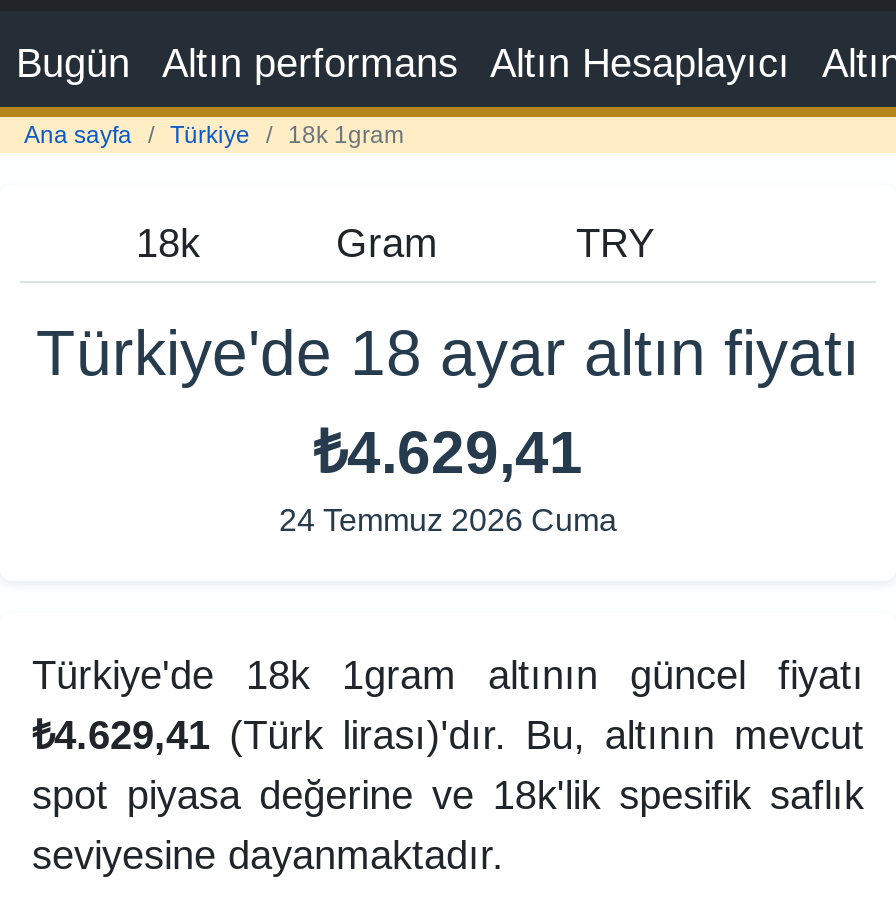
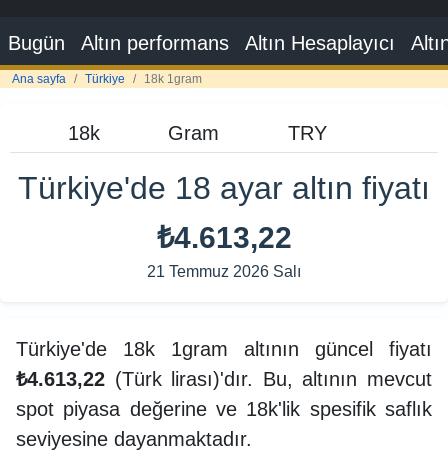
[313,419,583,485] ₺4.629,41 -> [156,221,291,254] ₺4.613,22
[279,503,617,537] 24 Temmuz 2026 Cuma -> [147,263,301,280] 21 Temmuz 2026 Salı
[32,713,864,757] ₺4.629,41 (Türk lirası)'dır. Bu, altının mevcut -> [16,368,432,390] ₺4.613,22 (Türk lirası)'dır. Bu, altının mevcut

